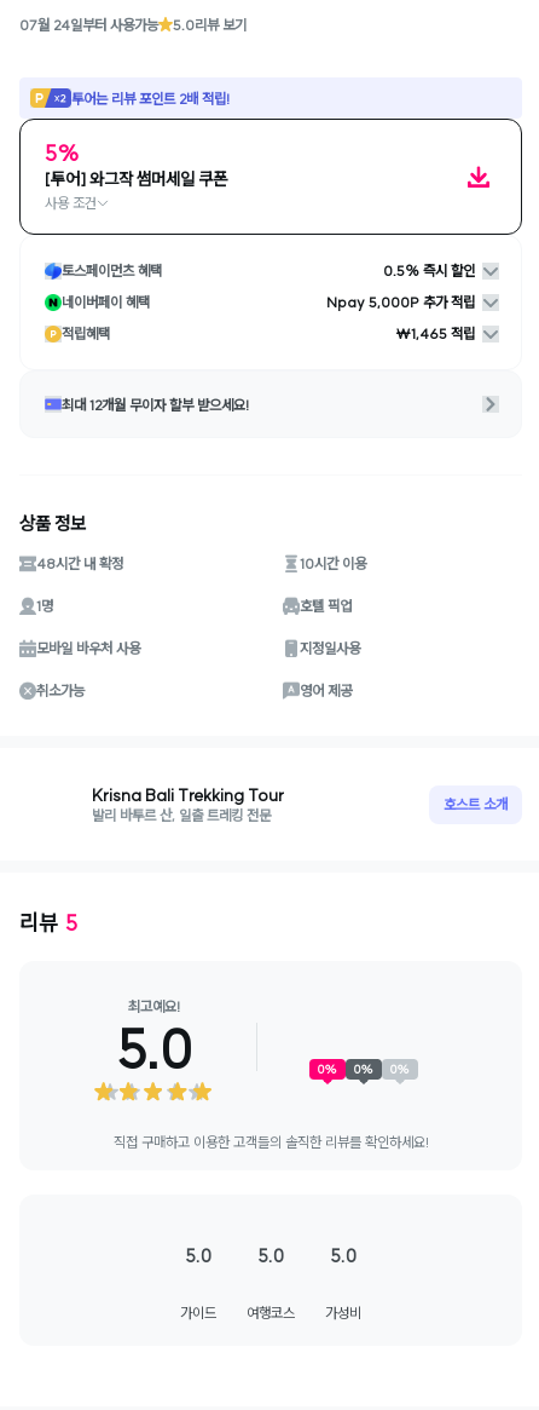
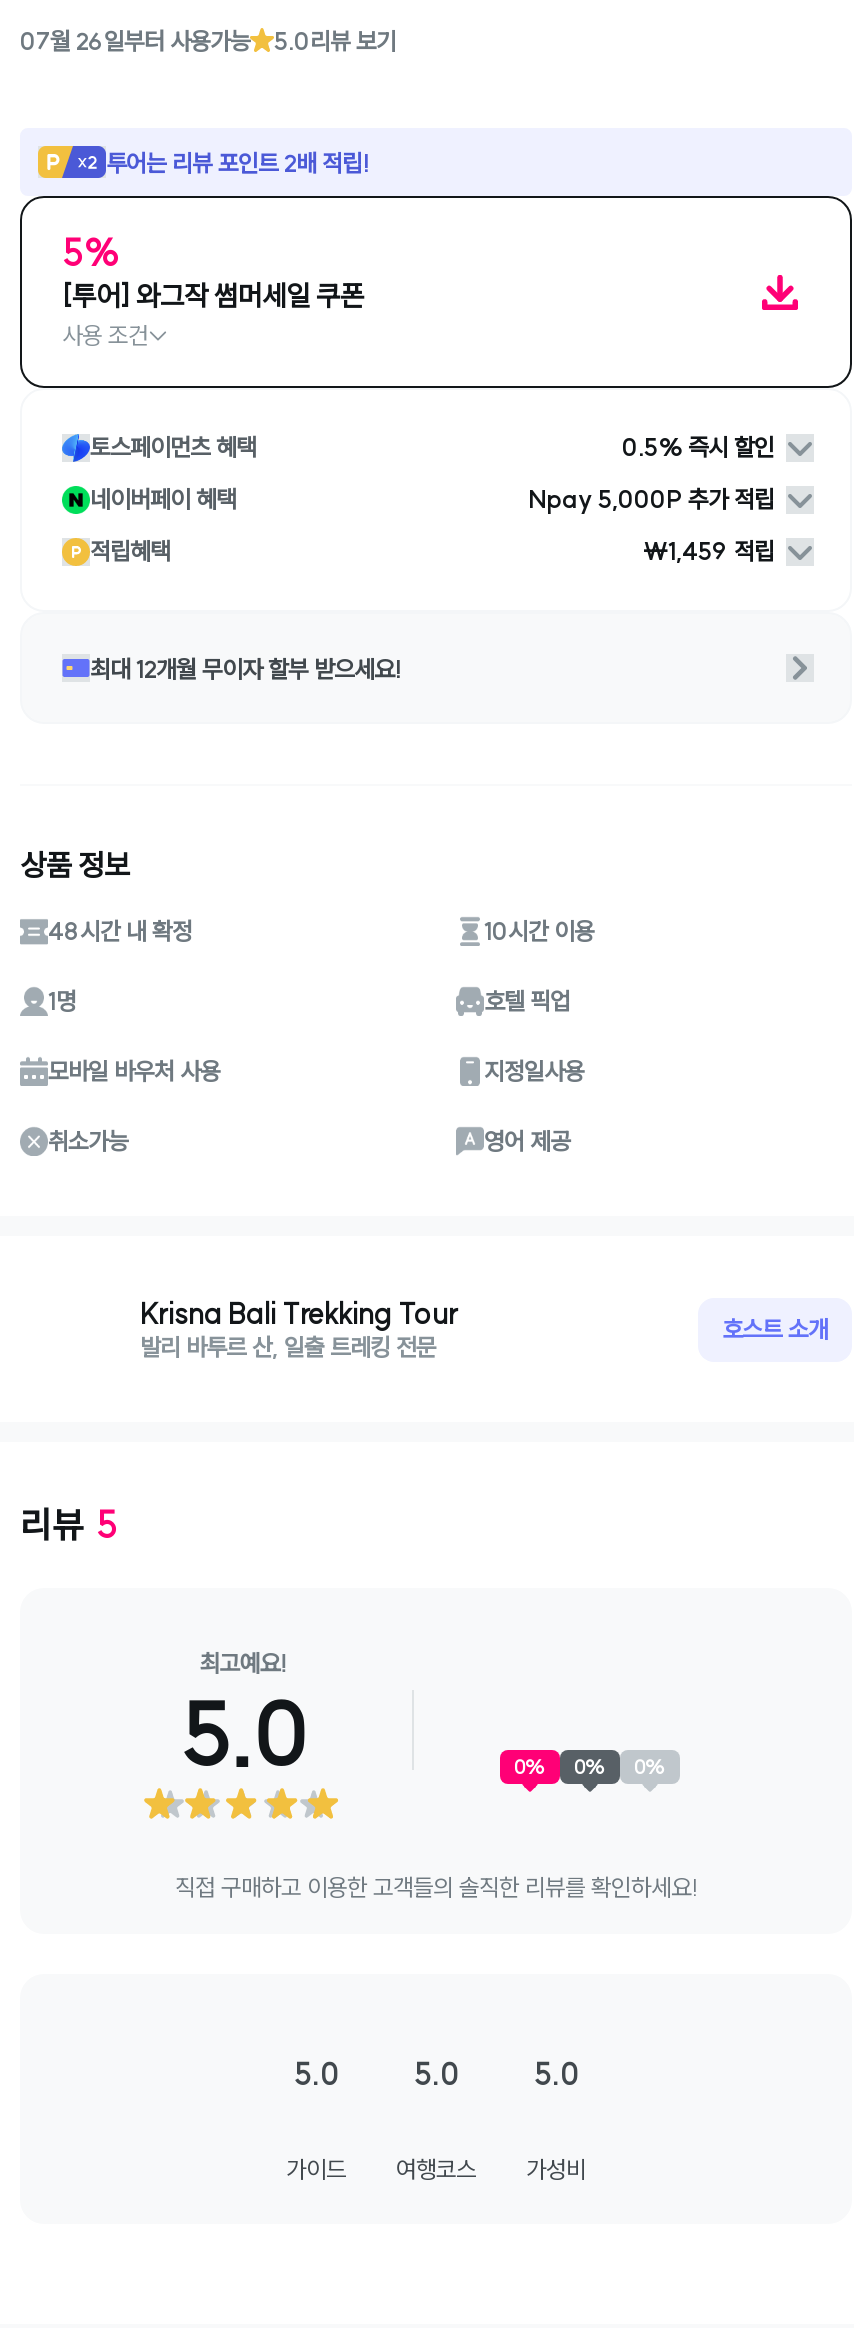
[19,15,158,33] 07월 24일부터 사용가능 -> [20,25,250,55] 07월 26일부터 사용가능
[395,324,475,343] ₩1,465 적립 -> [642,536,774,566] ₩1,459 적립

